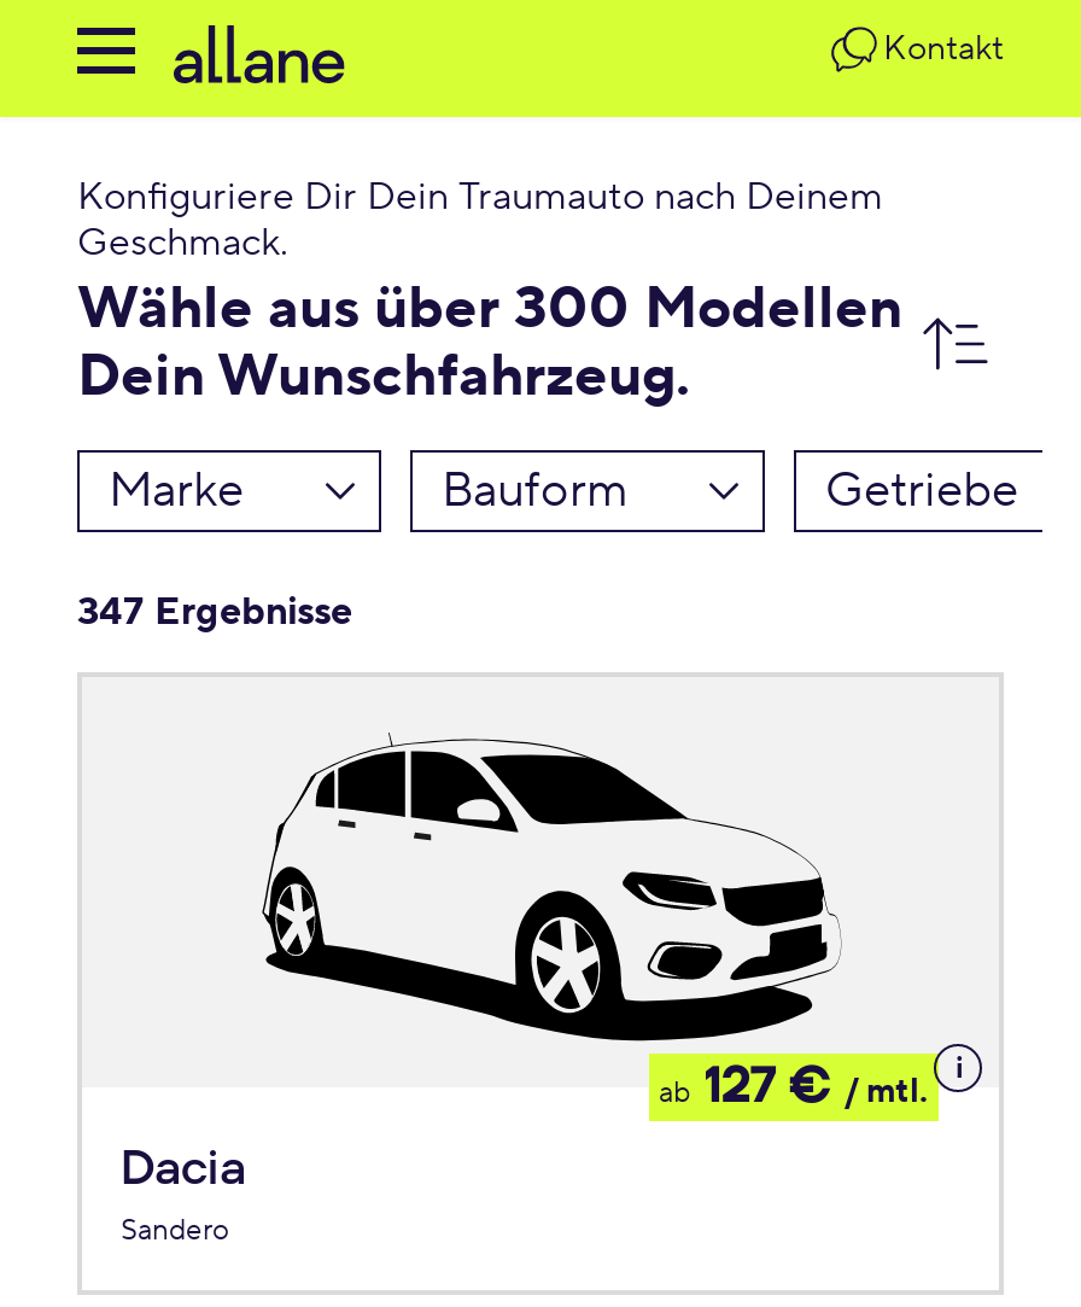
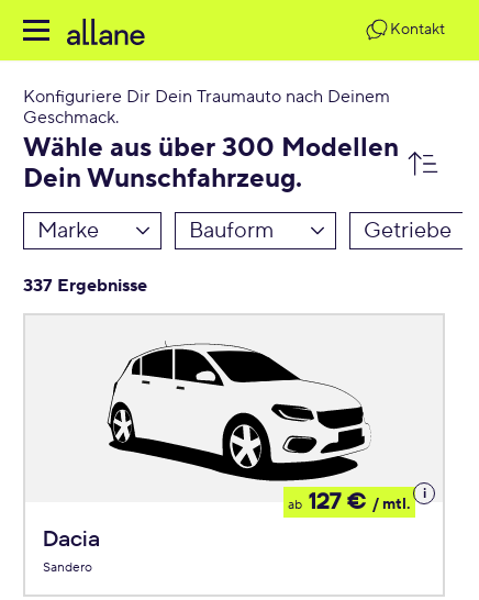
[77,588,352,636] 347 Ergebnisse -> [23,275,147,297] 337 Ergebnisse

